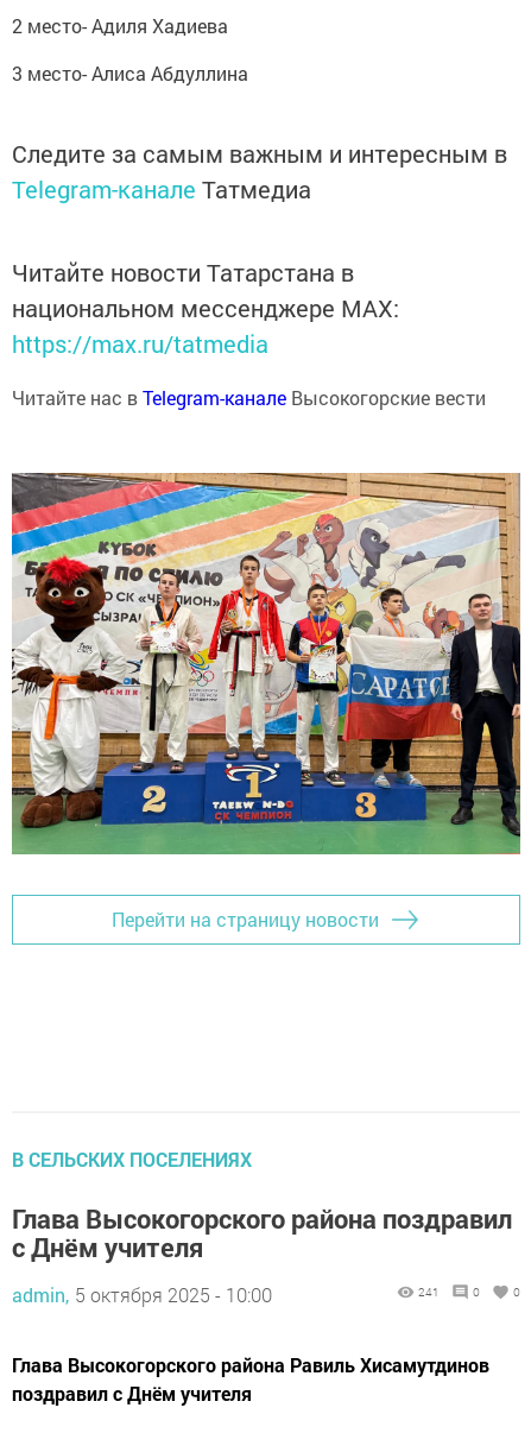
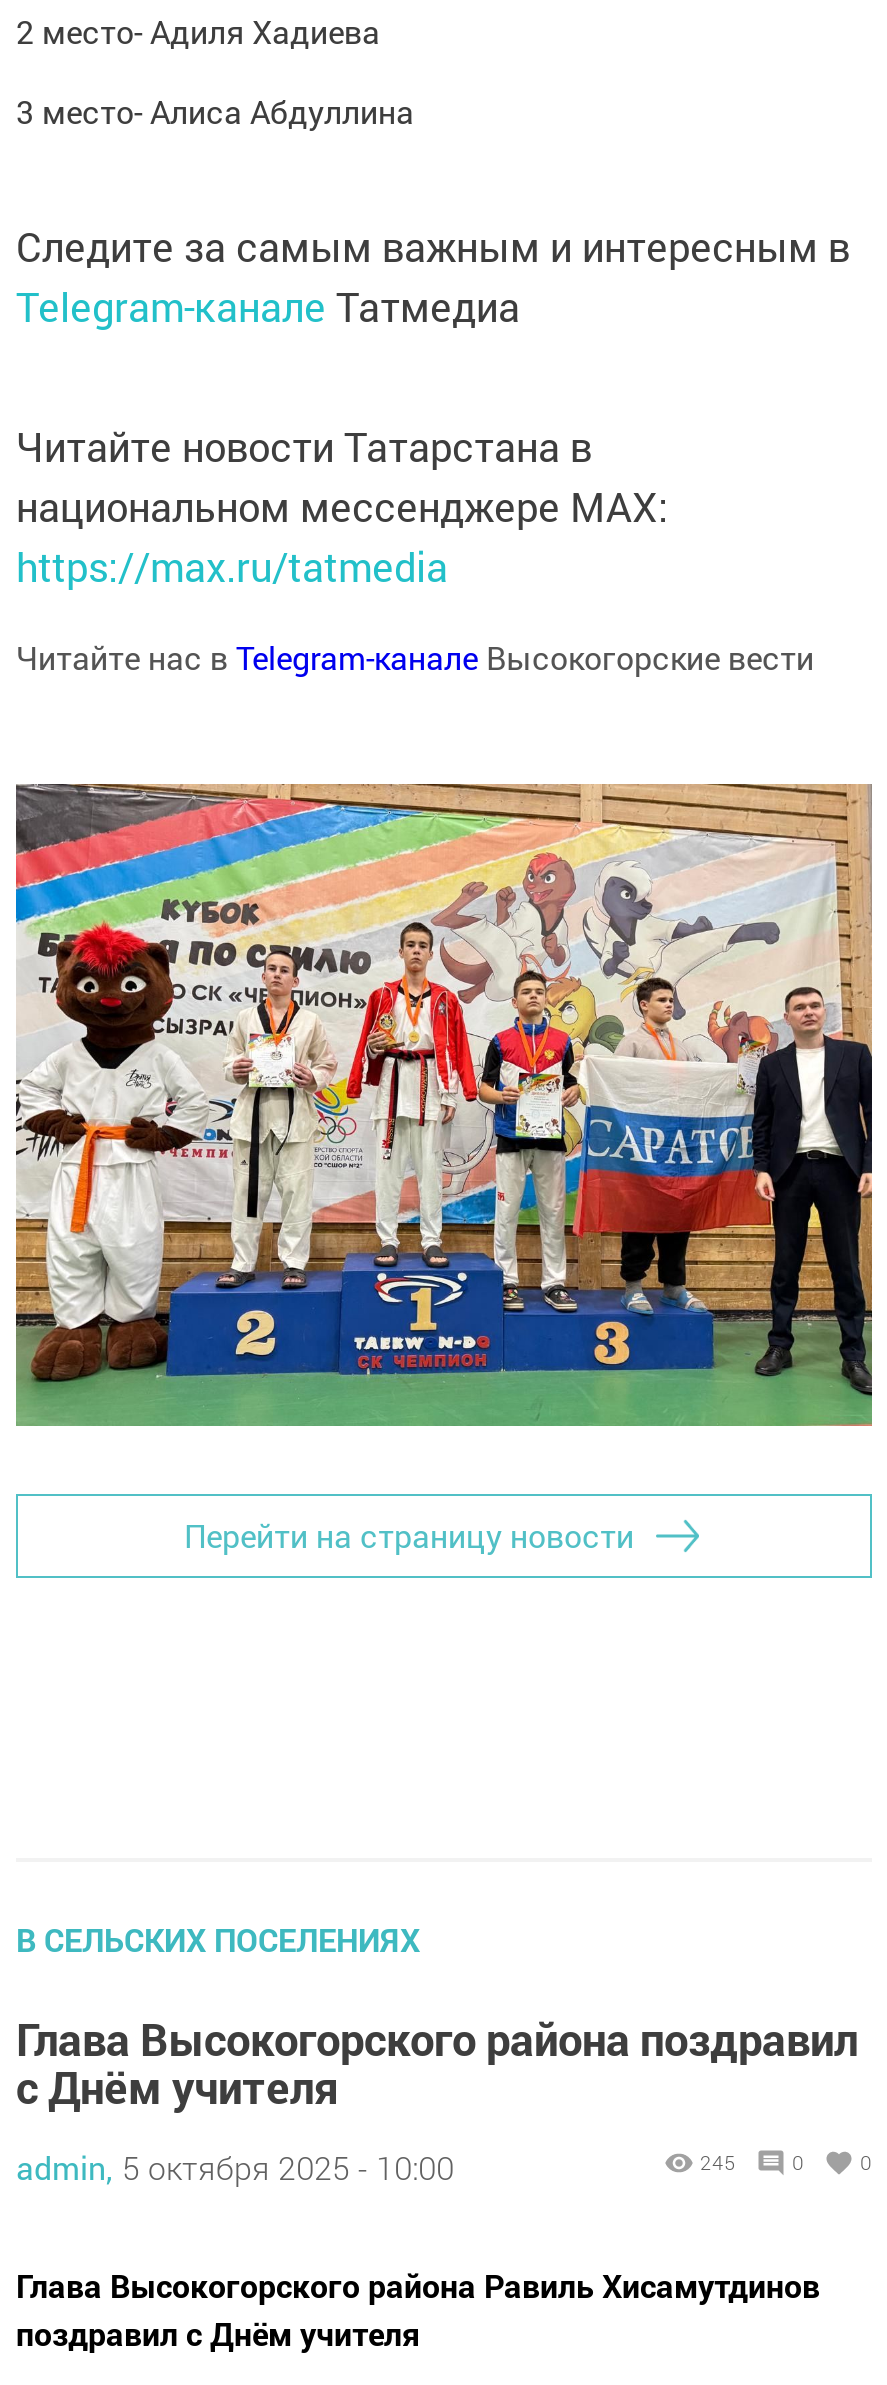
[418,1284,440,1299] 241 -> [700,2149,736,2175] 245

